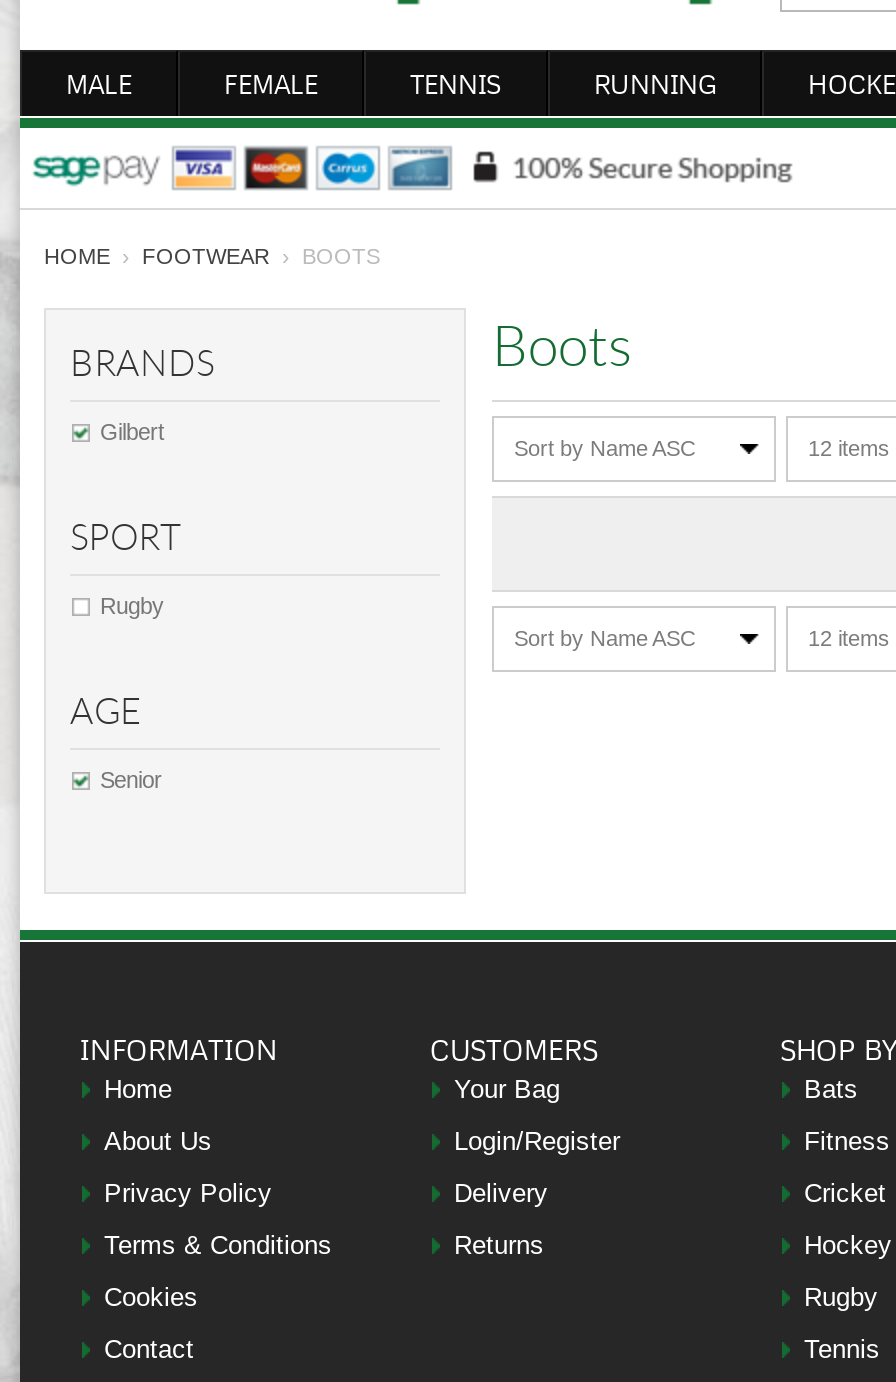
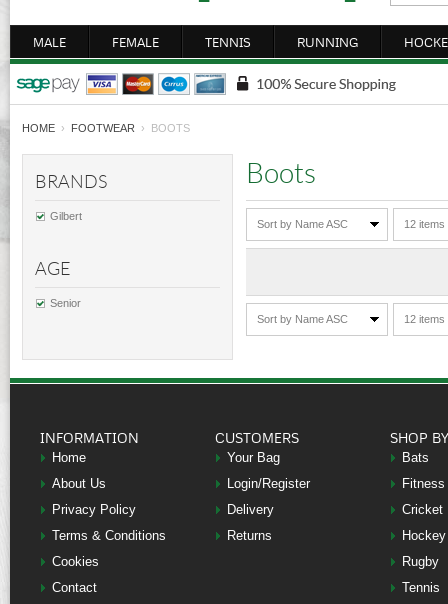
[70,518,182,618] SPORT | Rugby -> none

